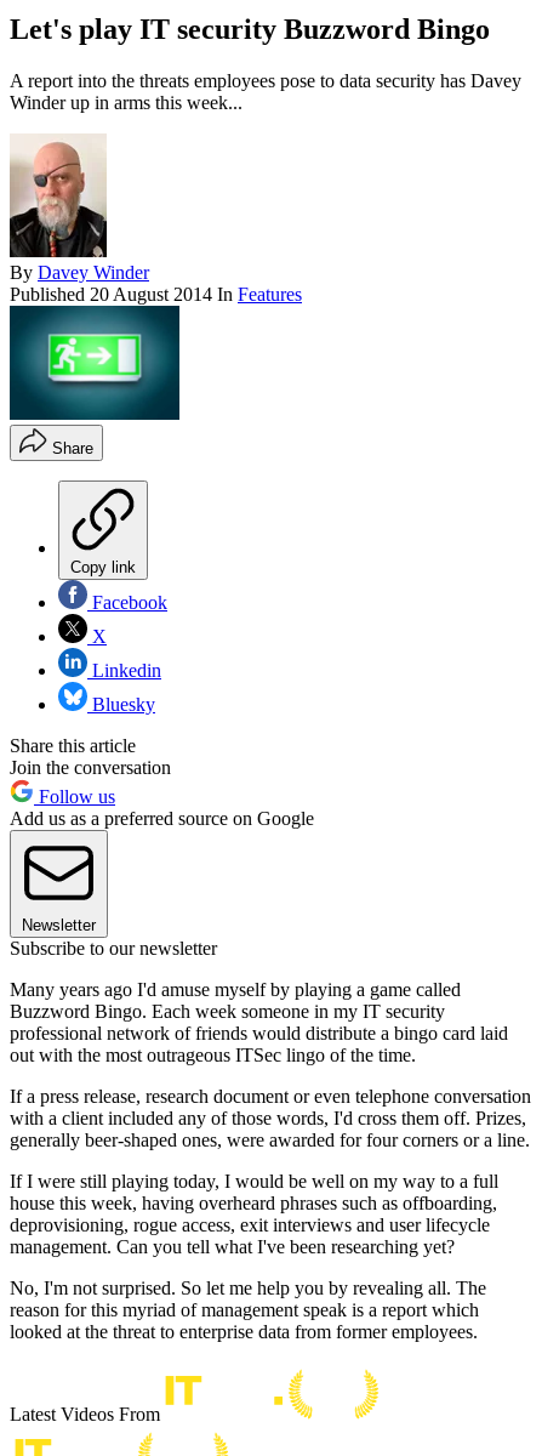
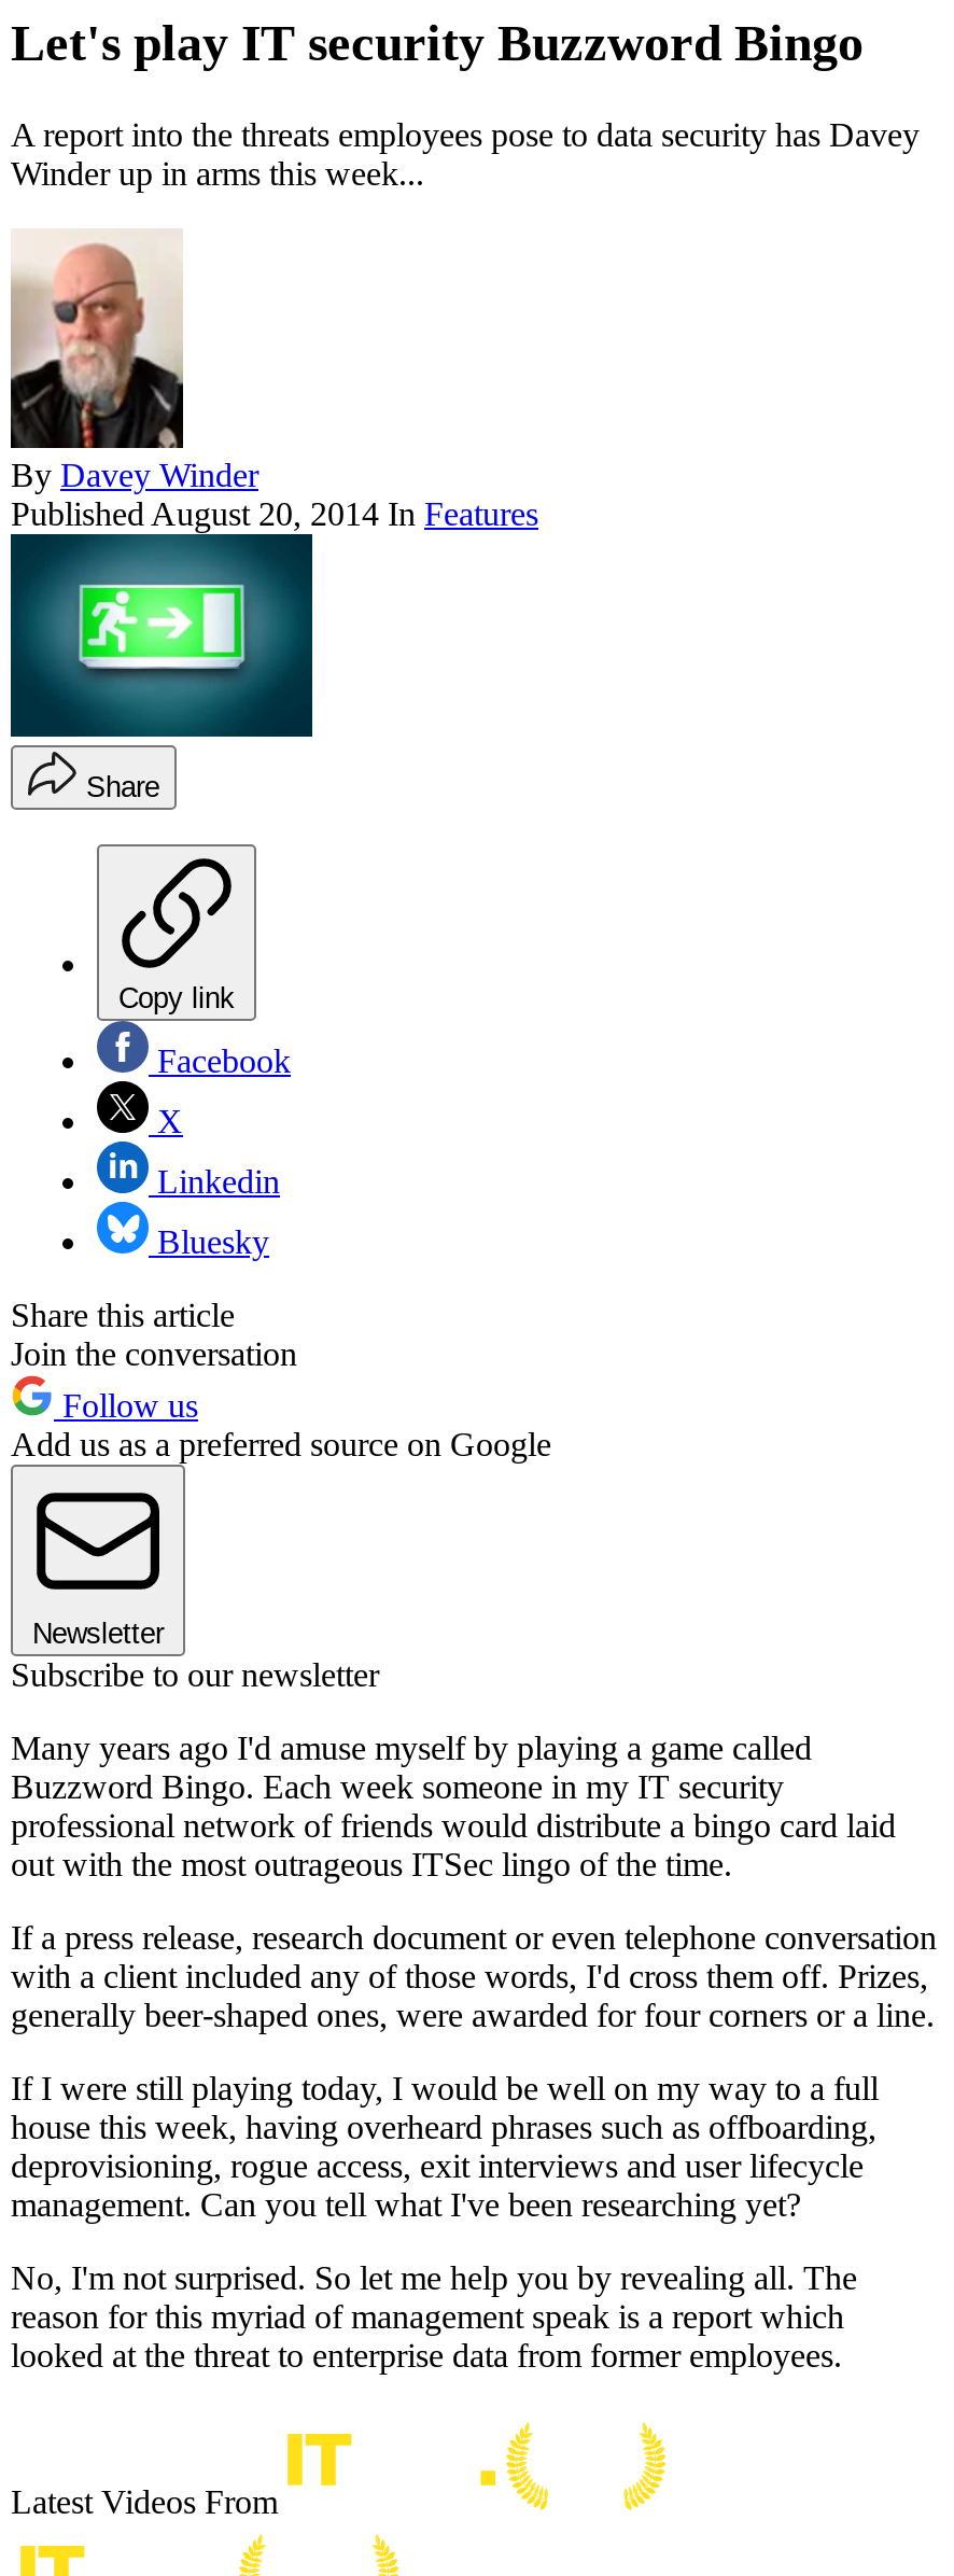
[10,284,302,305] Published 20 August 2014 In Features -> [11,496,538,533] Published August 20, 2014 In Features

